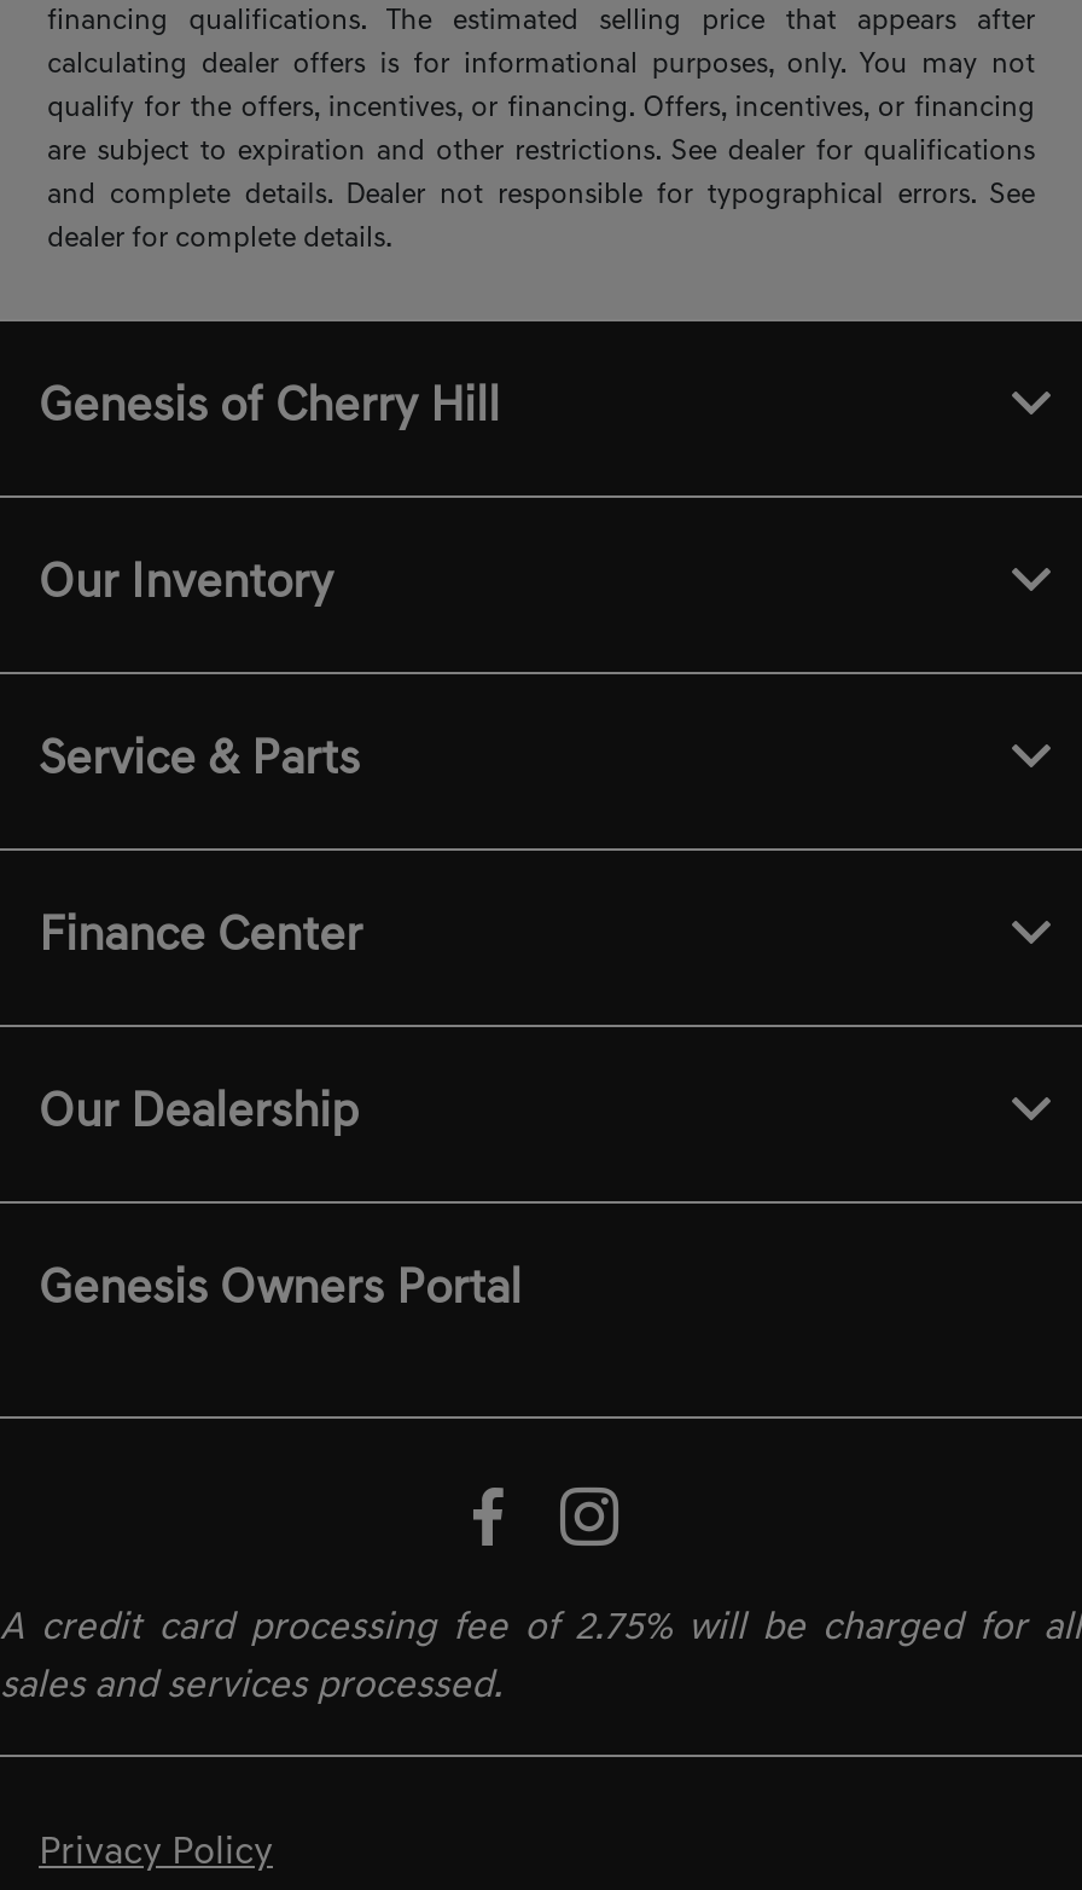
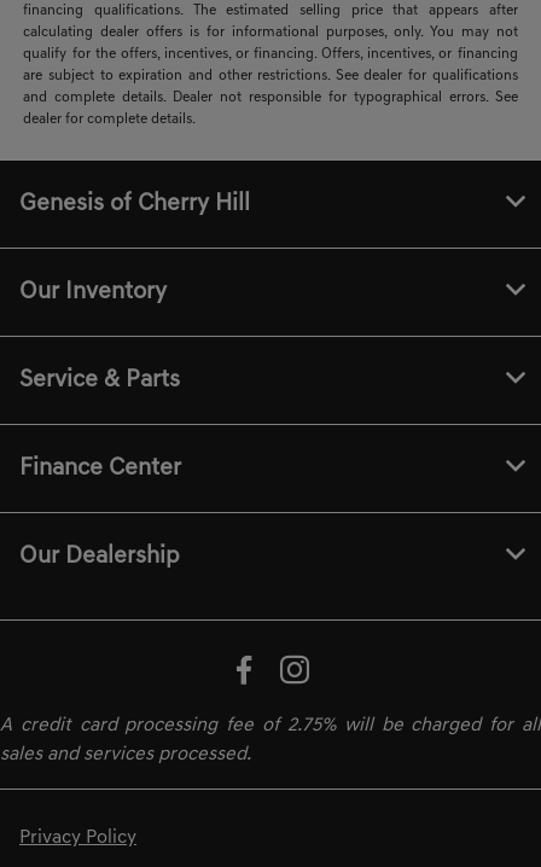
[39,1267,522,1316] Genesis Owners Portal -> none

